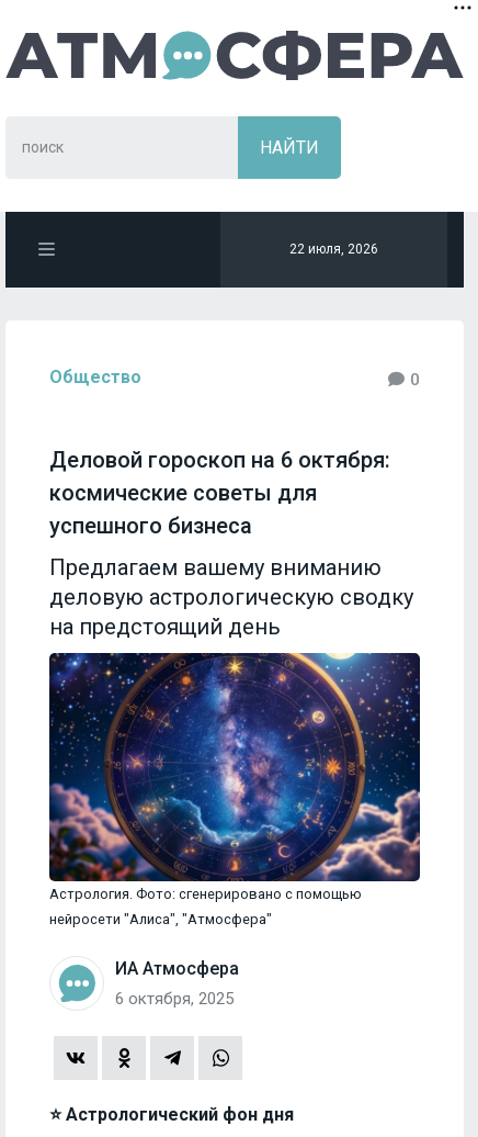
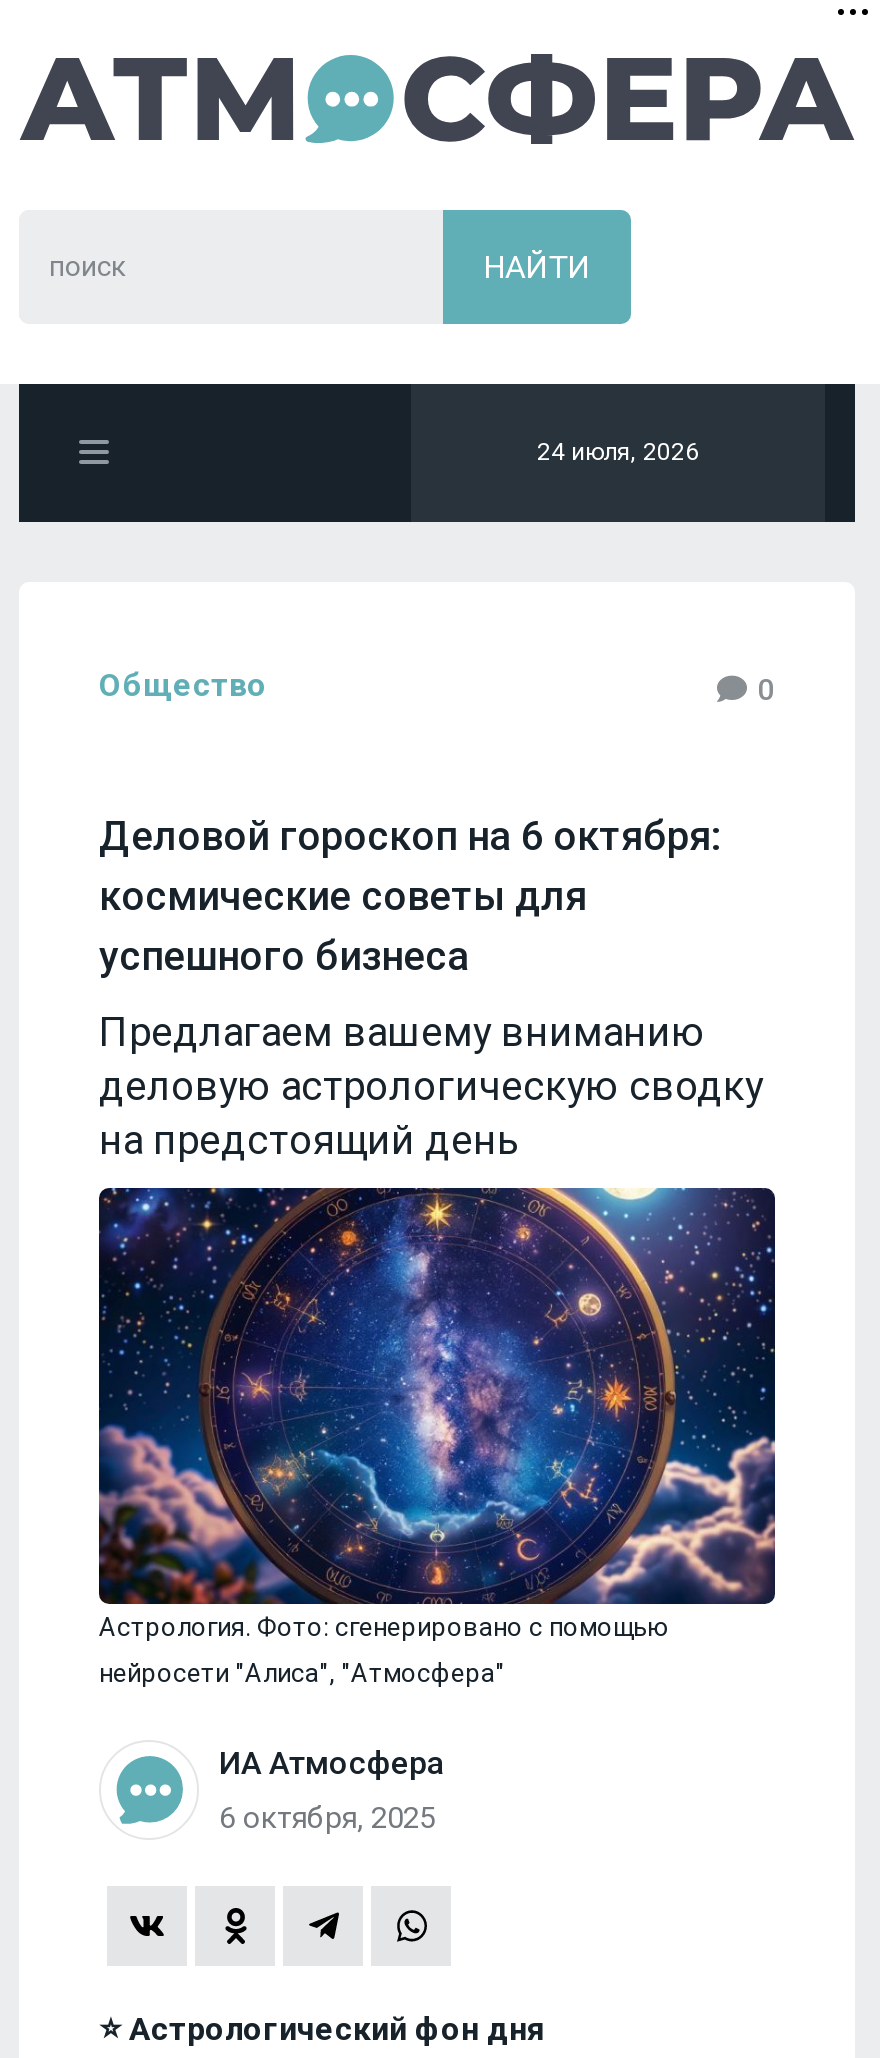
[289,241,378,257] 22 июля, 2026 -> [537,438,699,466] 24 июля, 2026

